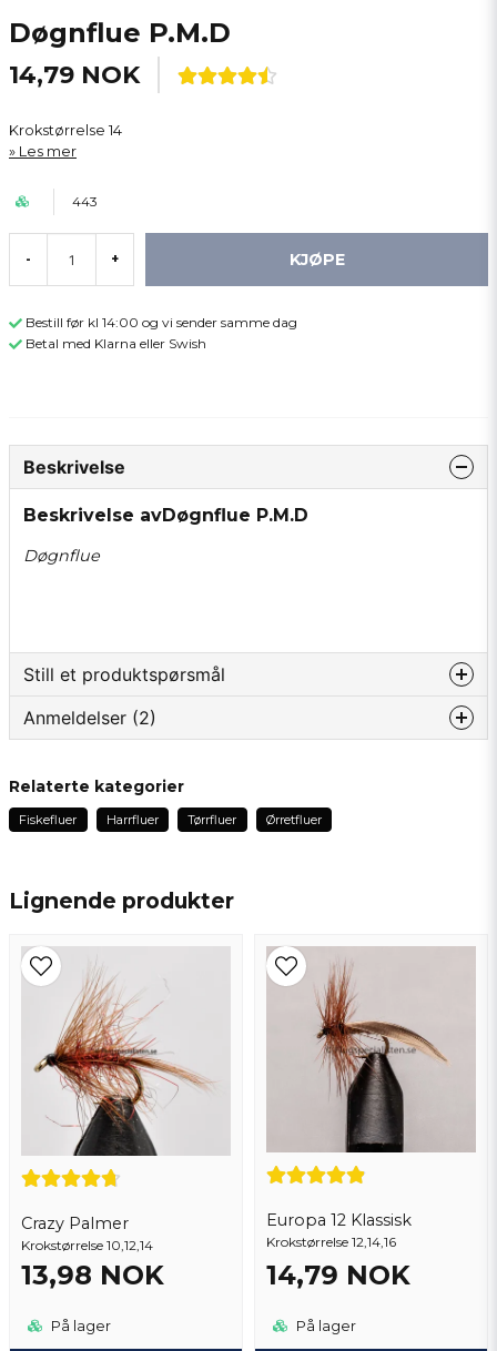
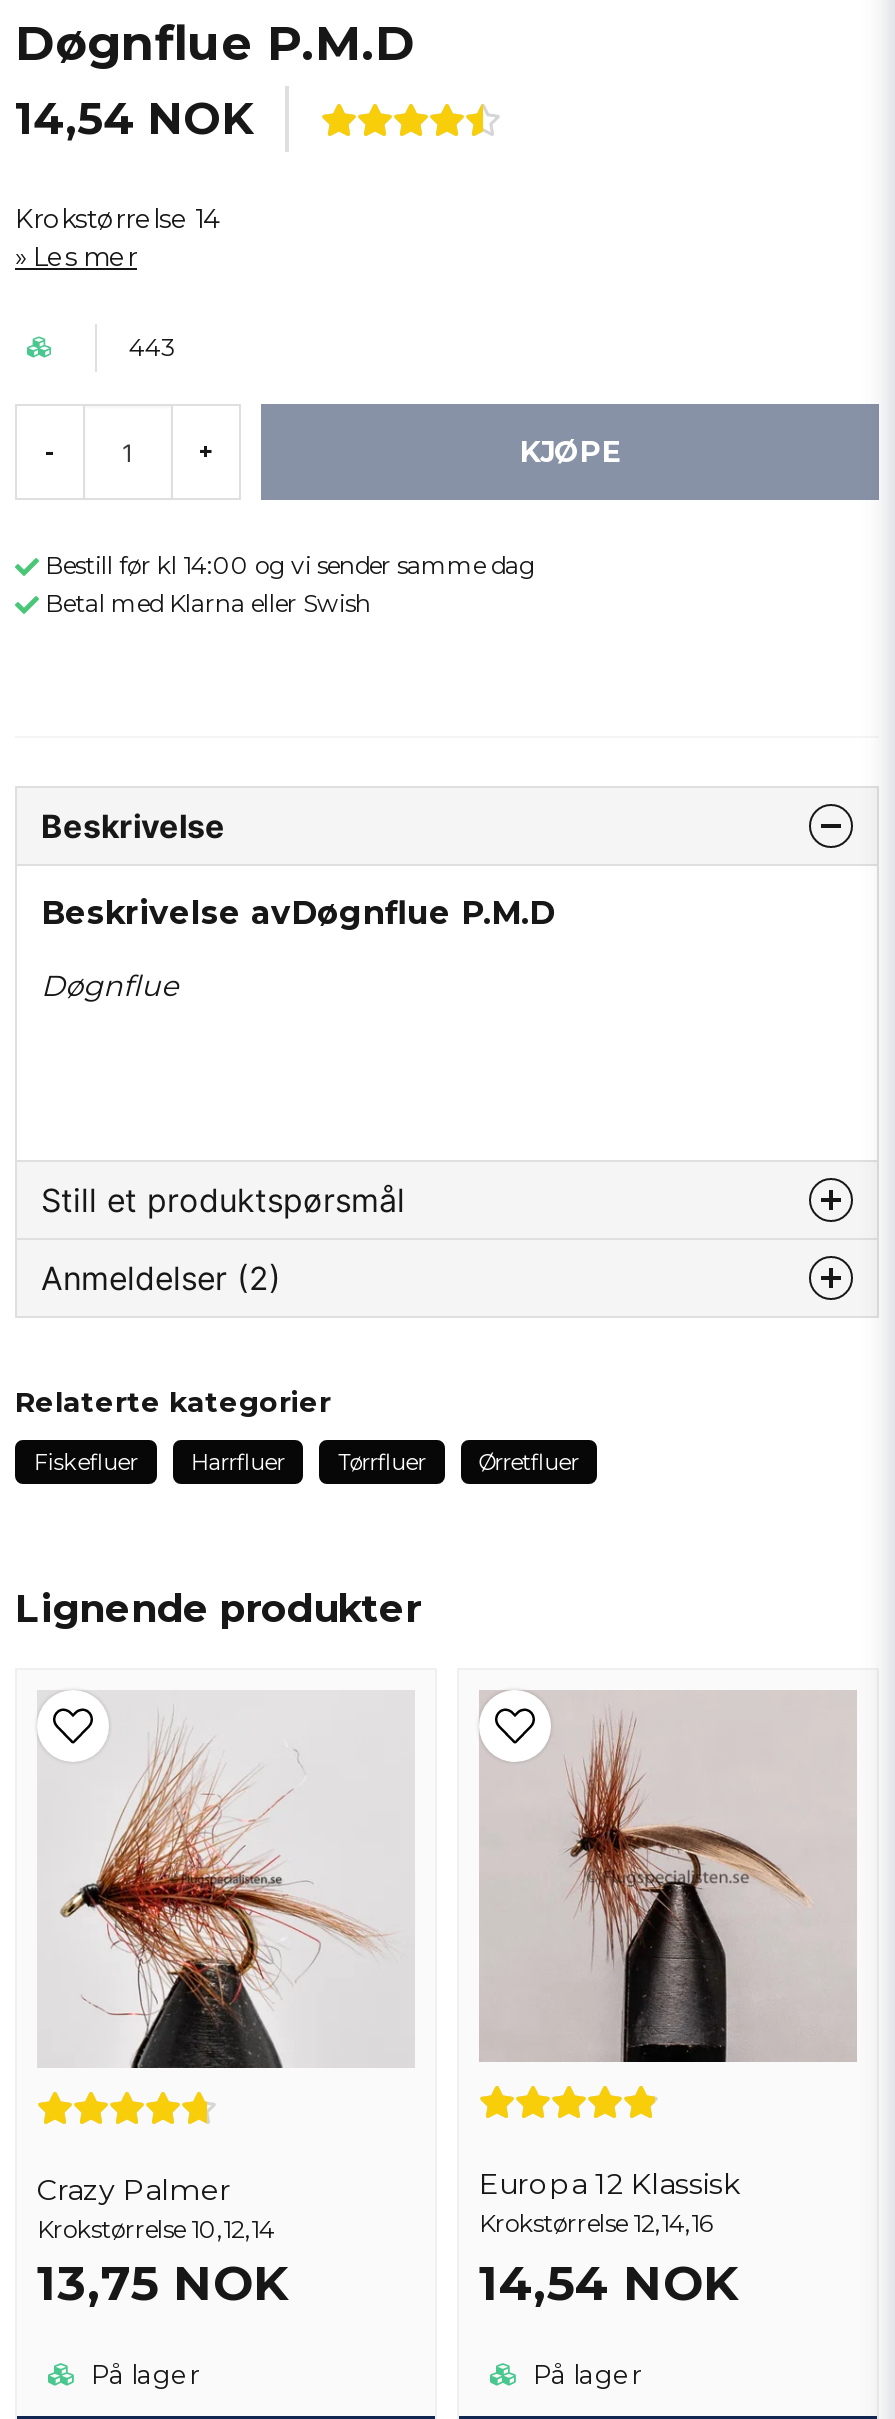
[9,60,140,90] 14,79 NOK -> [15,92,253,146] 14,54 NOK
[21,1259,164,1291] 13,98 NOK -> [37,2254,289,2312] 13,75 NOK
[266,1259,410,1291] 14,79 NOK -> [479,2254,739,2312] 14,54 NOK

